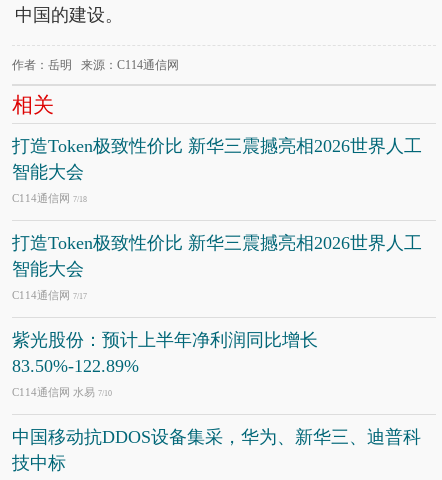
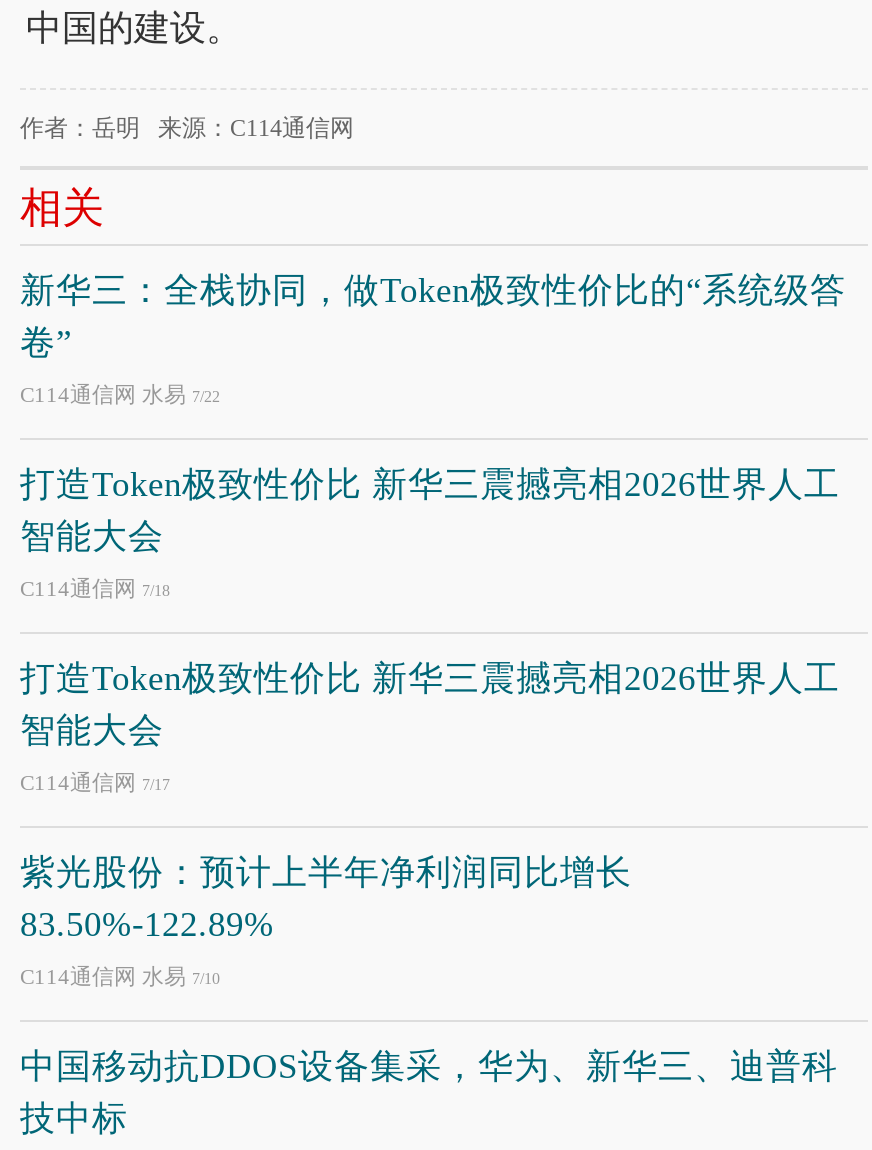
none -> [20,271,846,407] 新华三：全栈协同，做Token极致性价比的“系统级答 | 卷” | C114通信网 水易7/22

